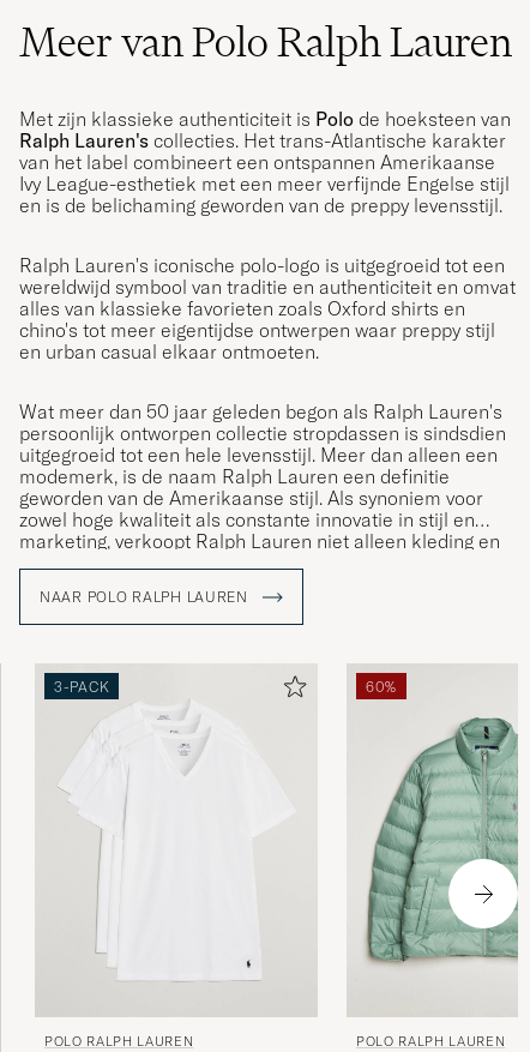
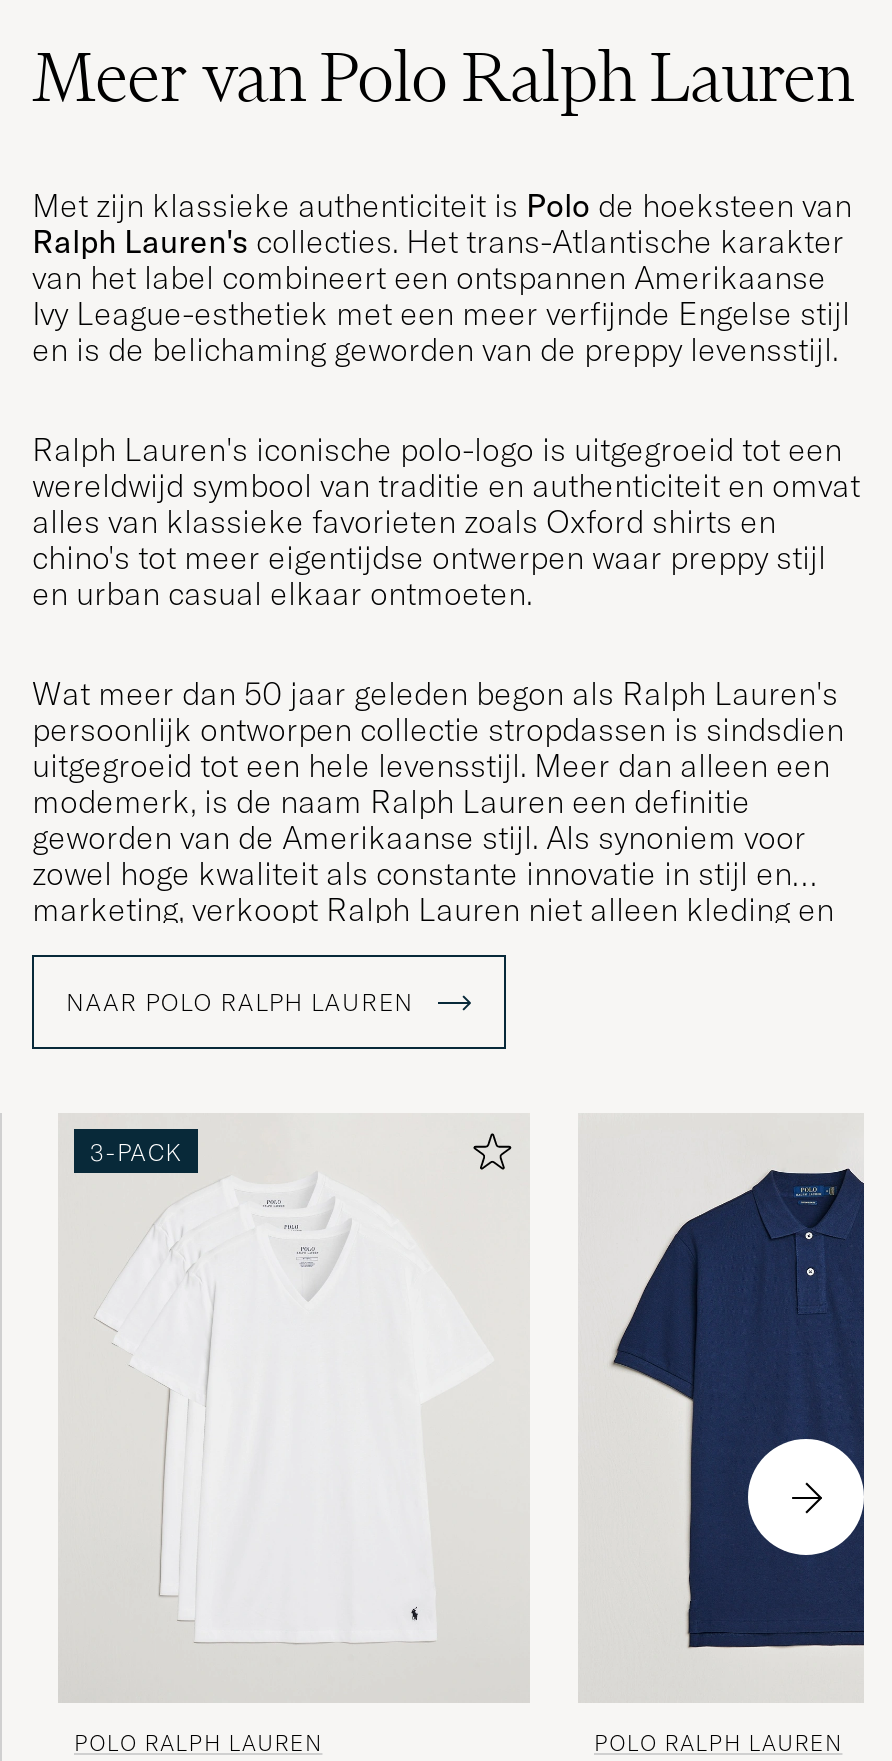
[366,678,397,695] 60% -> none
[366,697,519,984] [image] -> [610,1167,866,1649] [image]

